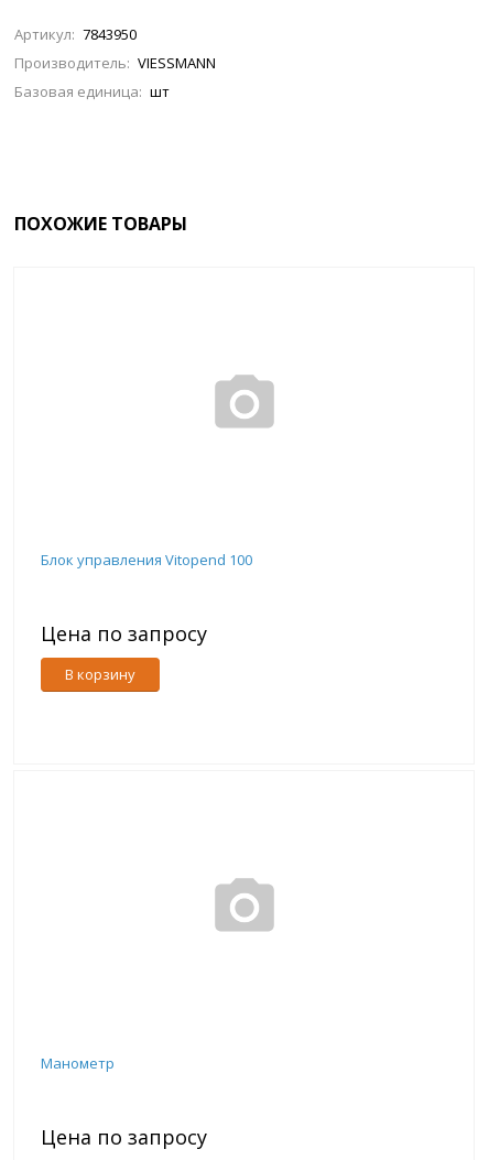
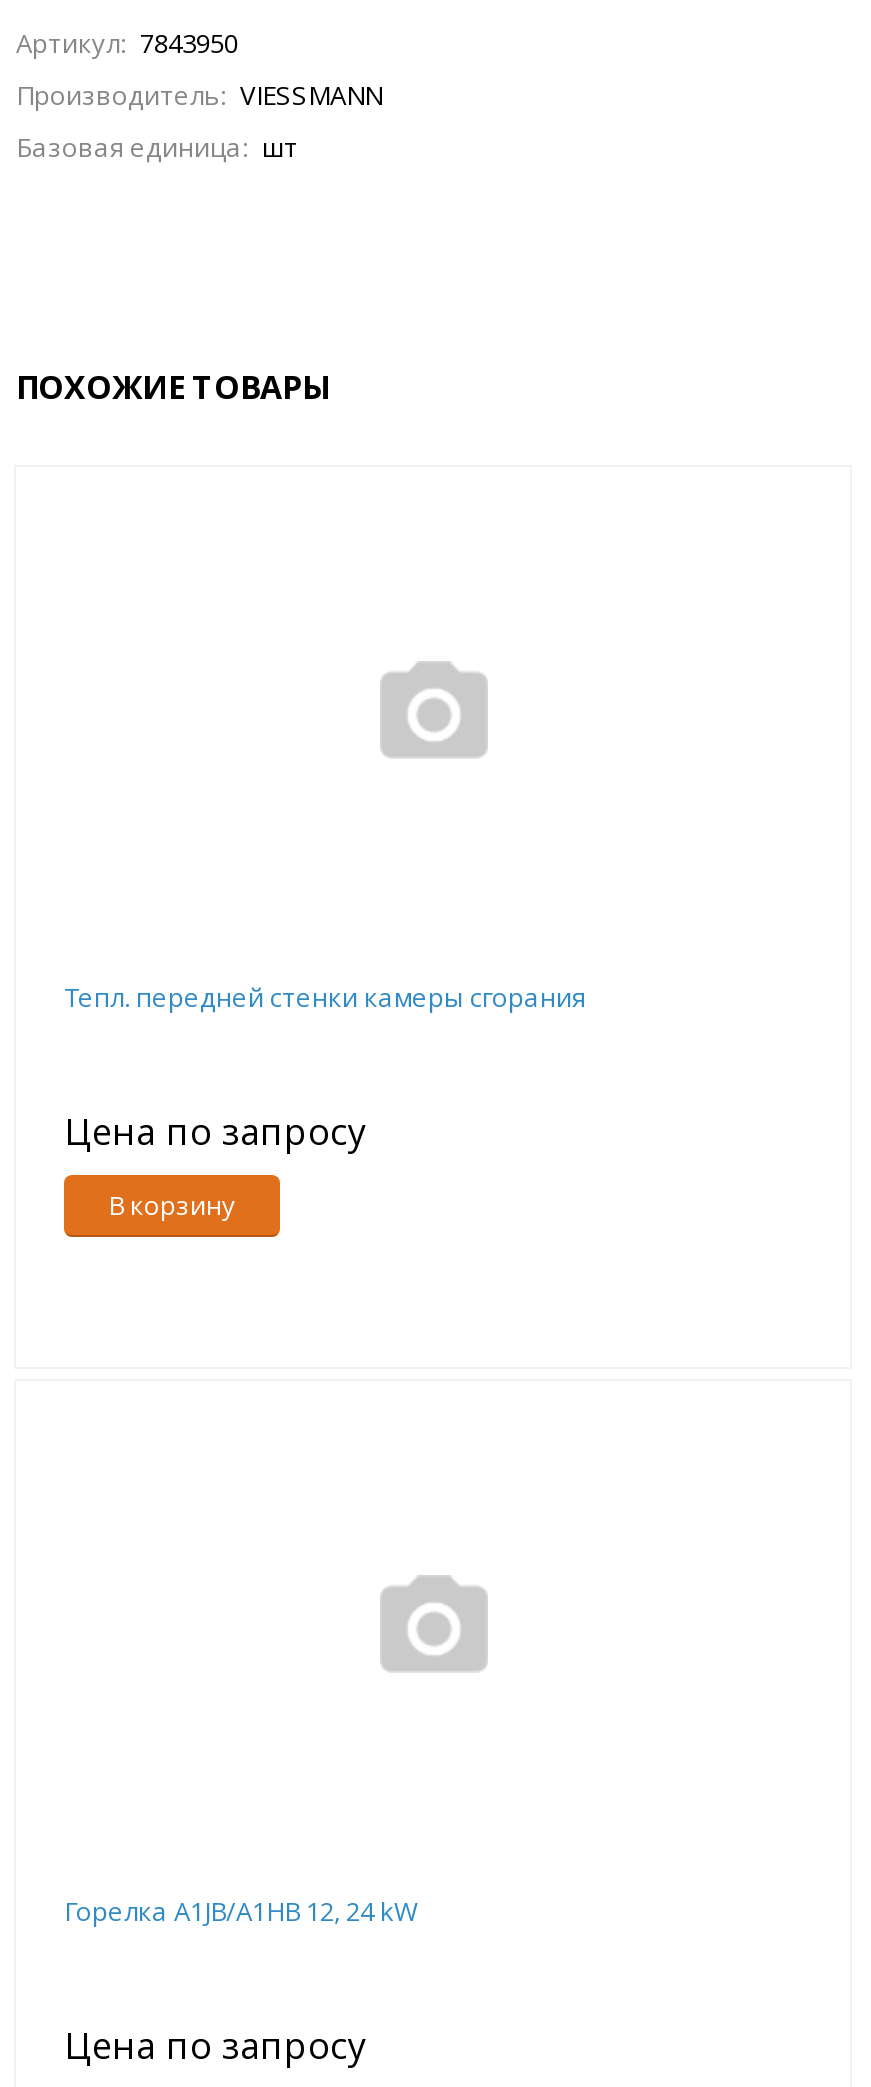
[41,549,252,569] Блок управления Vitopend 100 -> [64,978,586,1014] Тепл. передней стенки камеры сгорания
[41,1053,115,1072] Манометр -> [64,1892,418,1928] Горелка A1JB/A1HB 12, 24 kW

